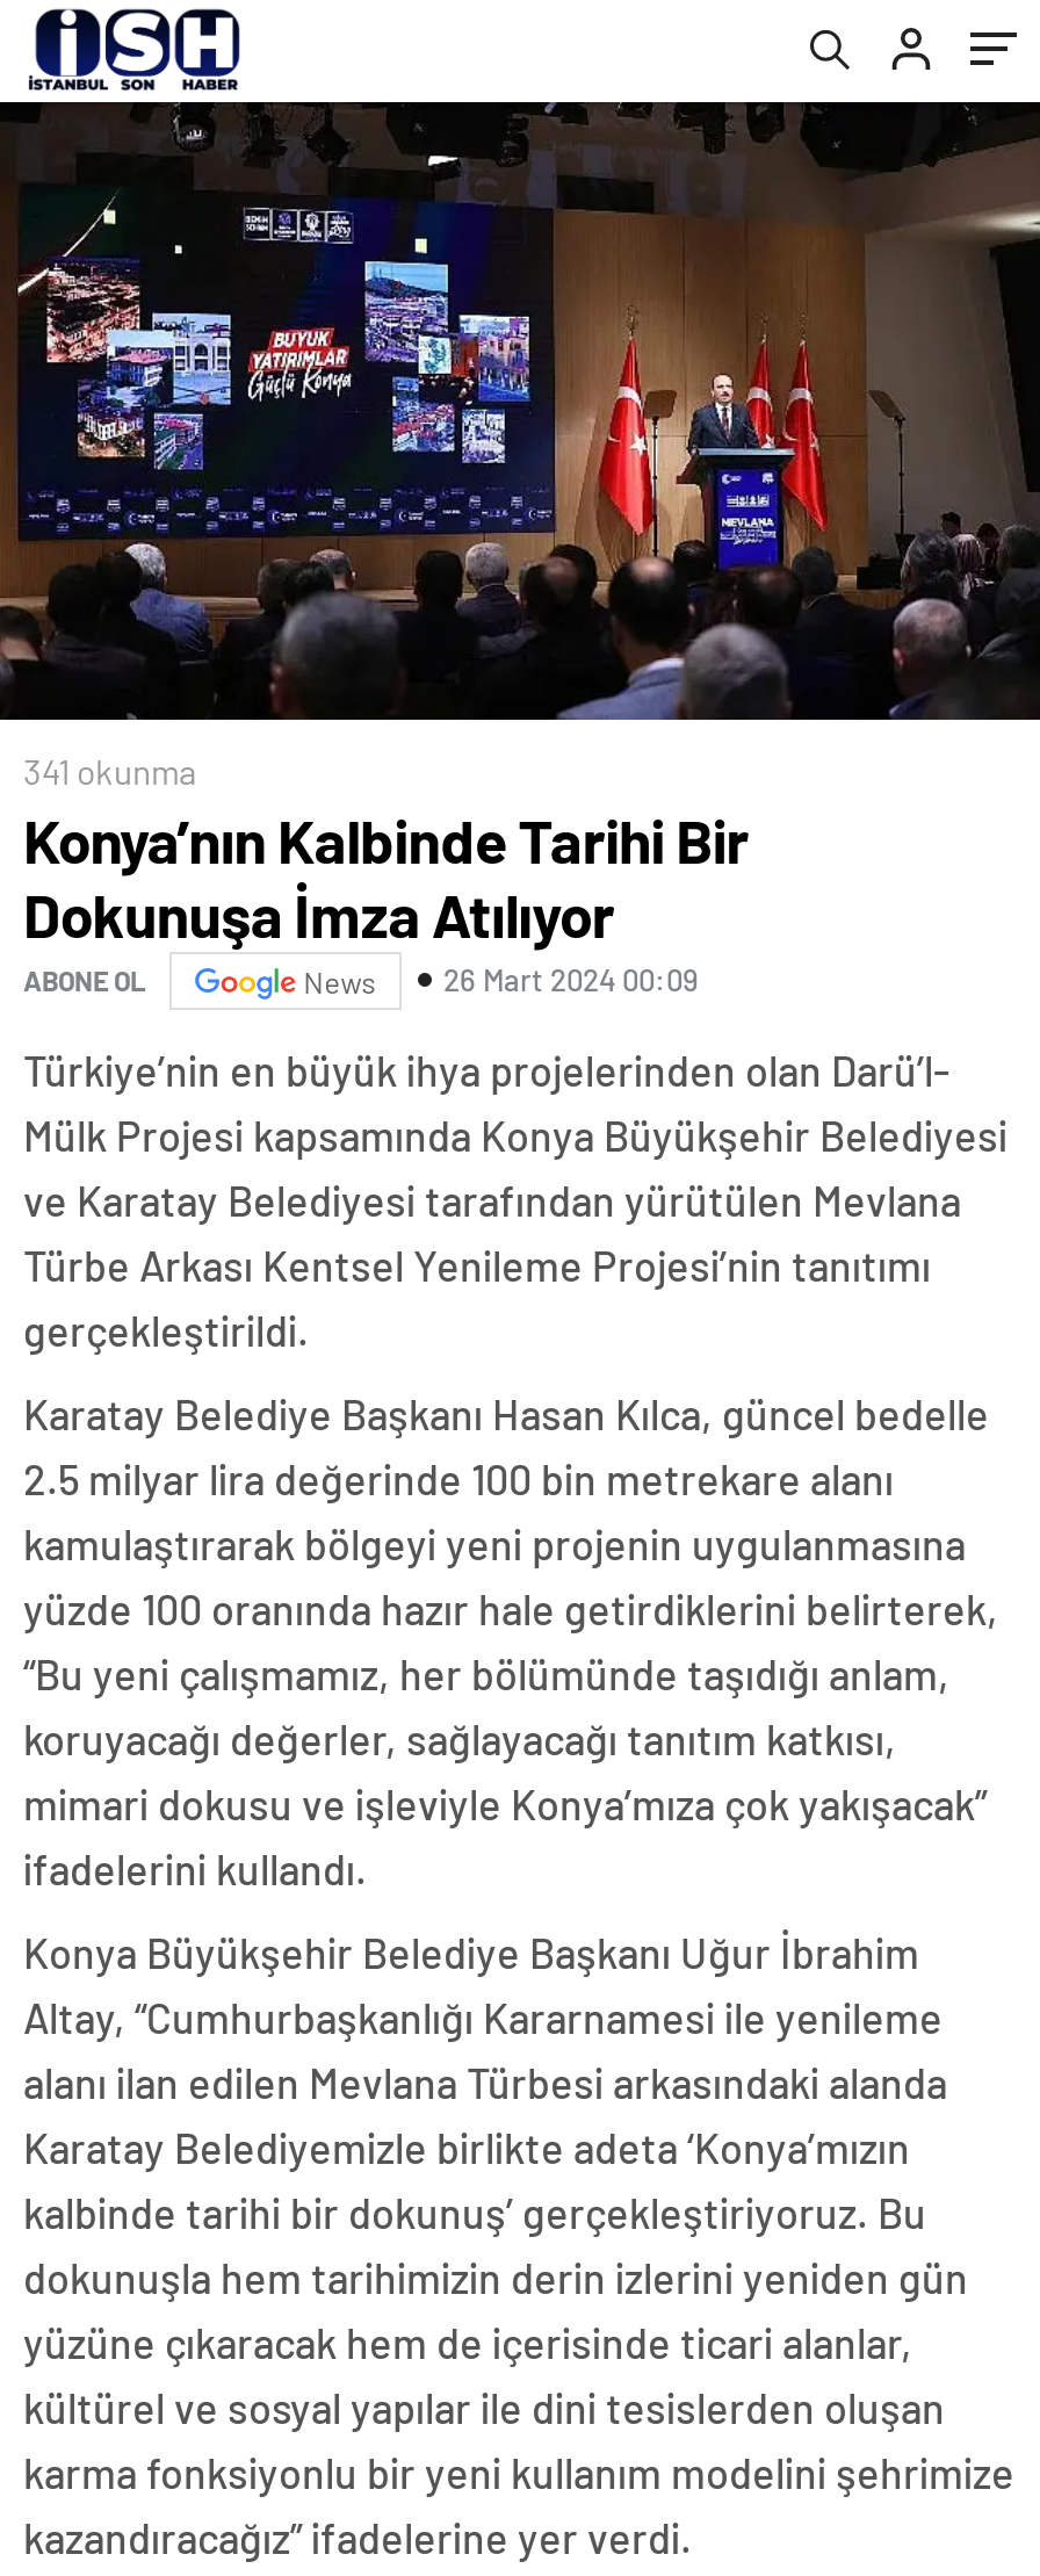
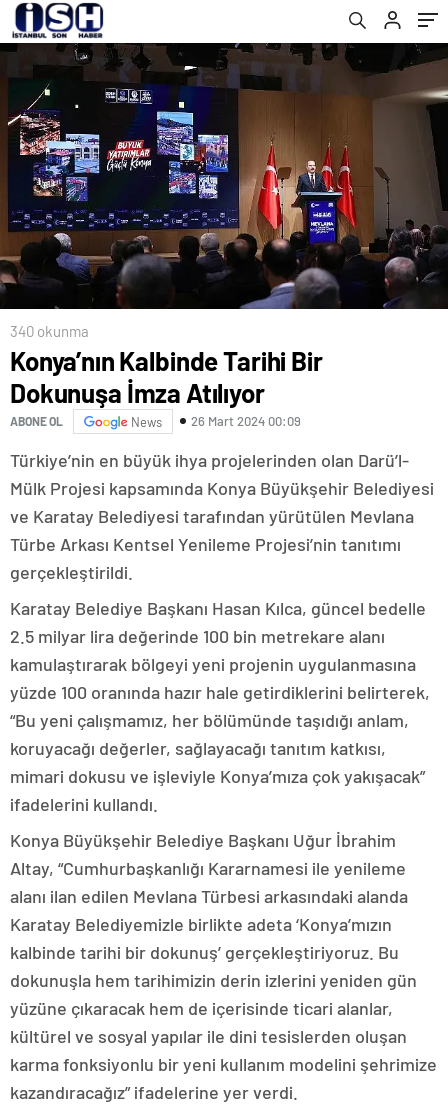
[23,749,197,791] 341 okunma -> [10,322,89,340] 340 okunma

